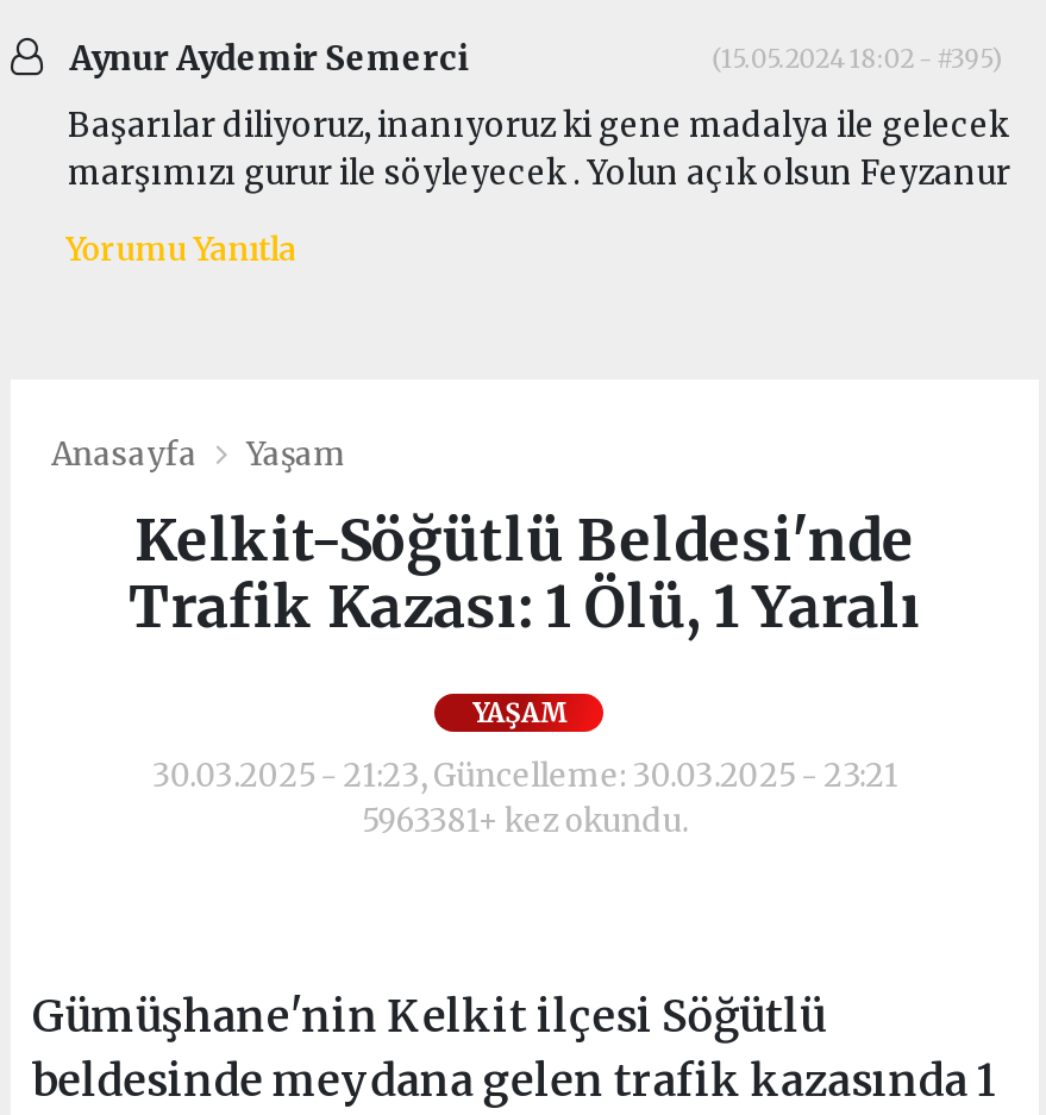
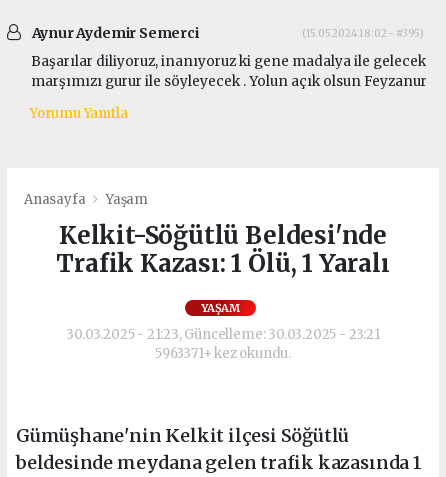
[362,801,688,841] 5963381+ kez okundu. -> [155,345,291,362] 5963371+ kez okundu.

